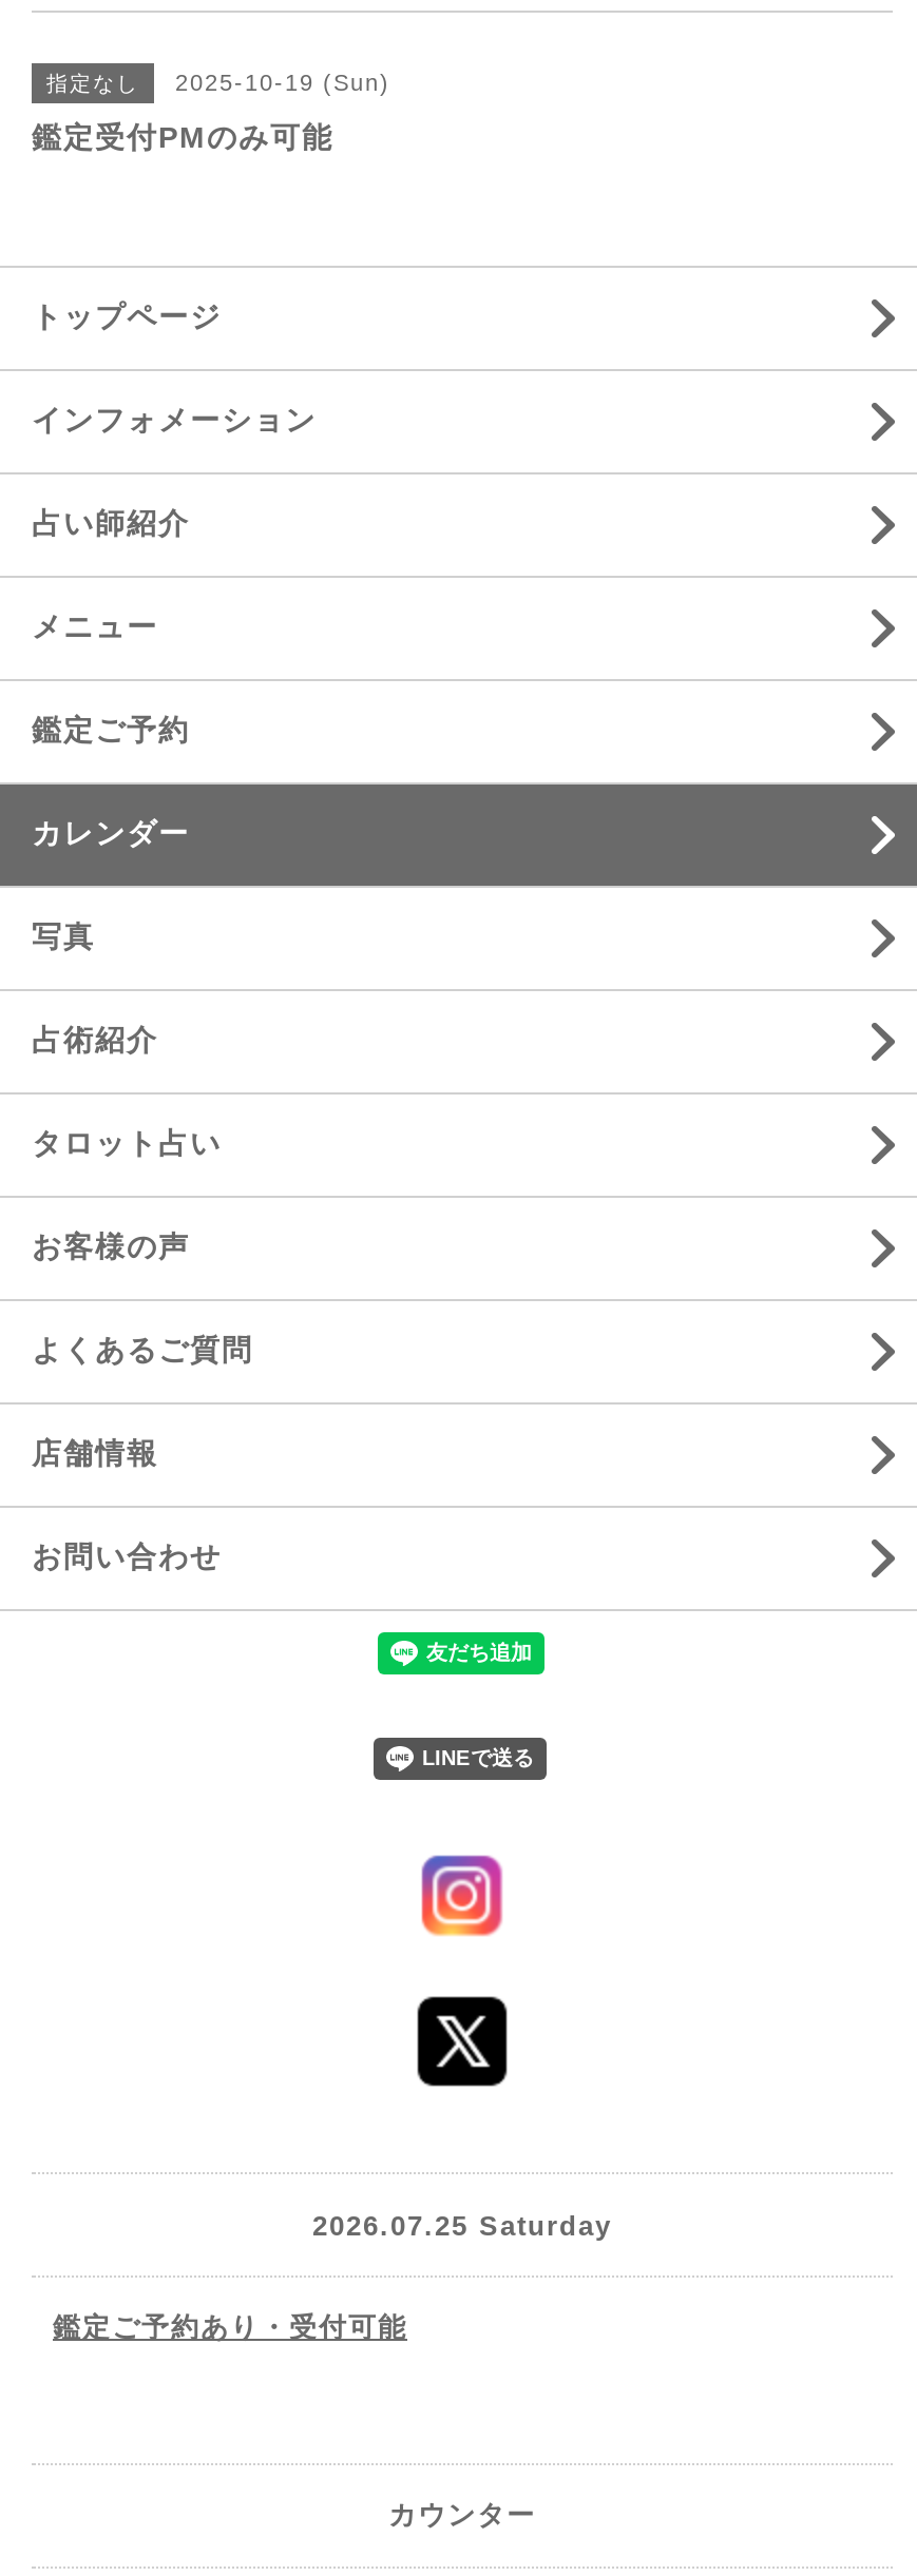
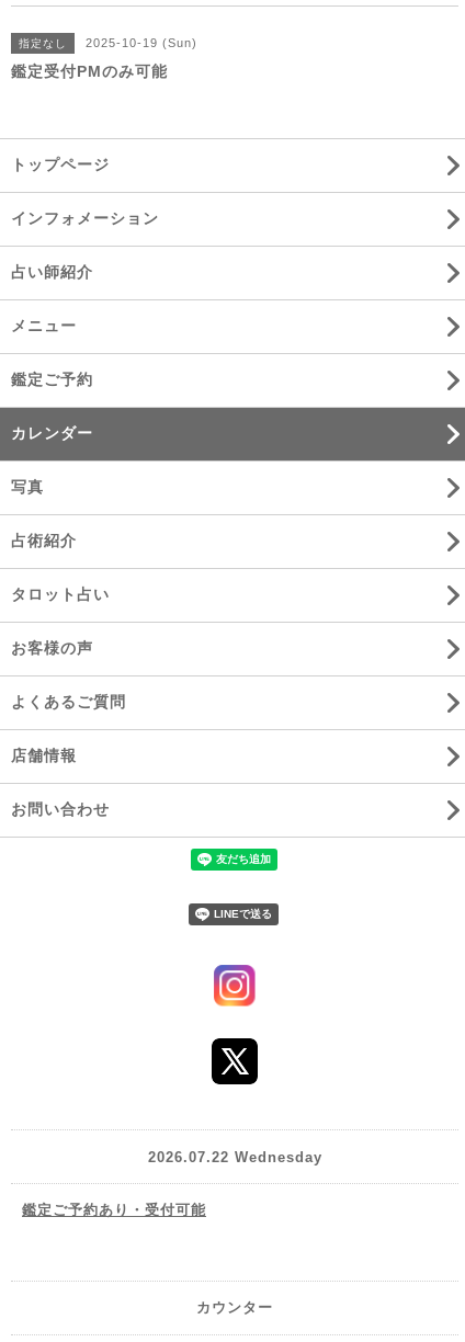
[312,2209,612,2241] 2026.07.25 Saturday -> [148,1148,322,1165] 2026.07.22 Wednesday

